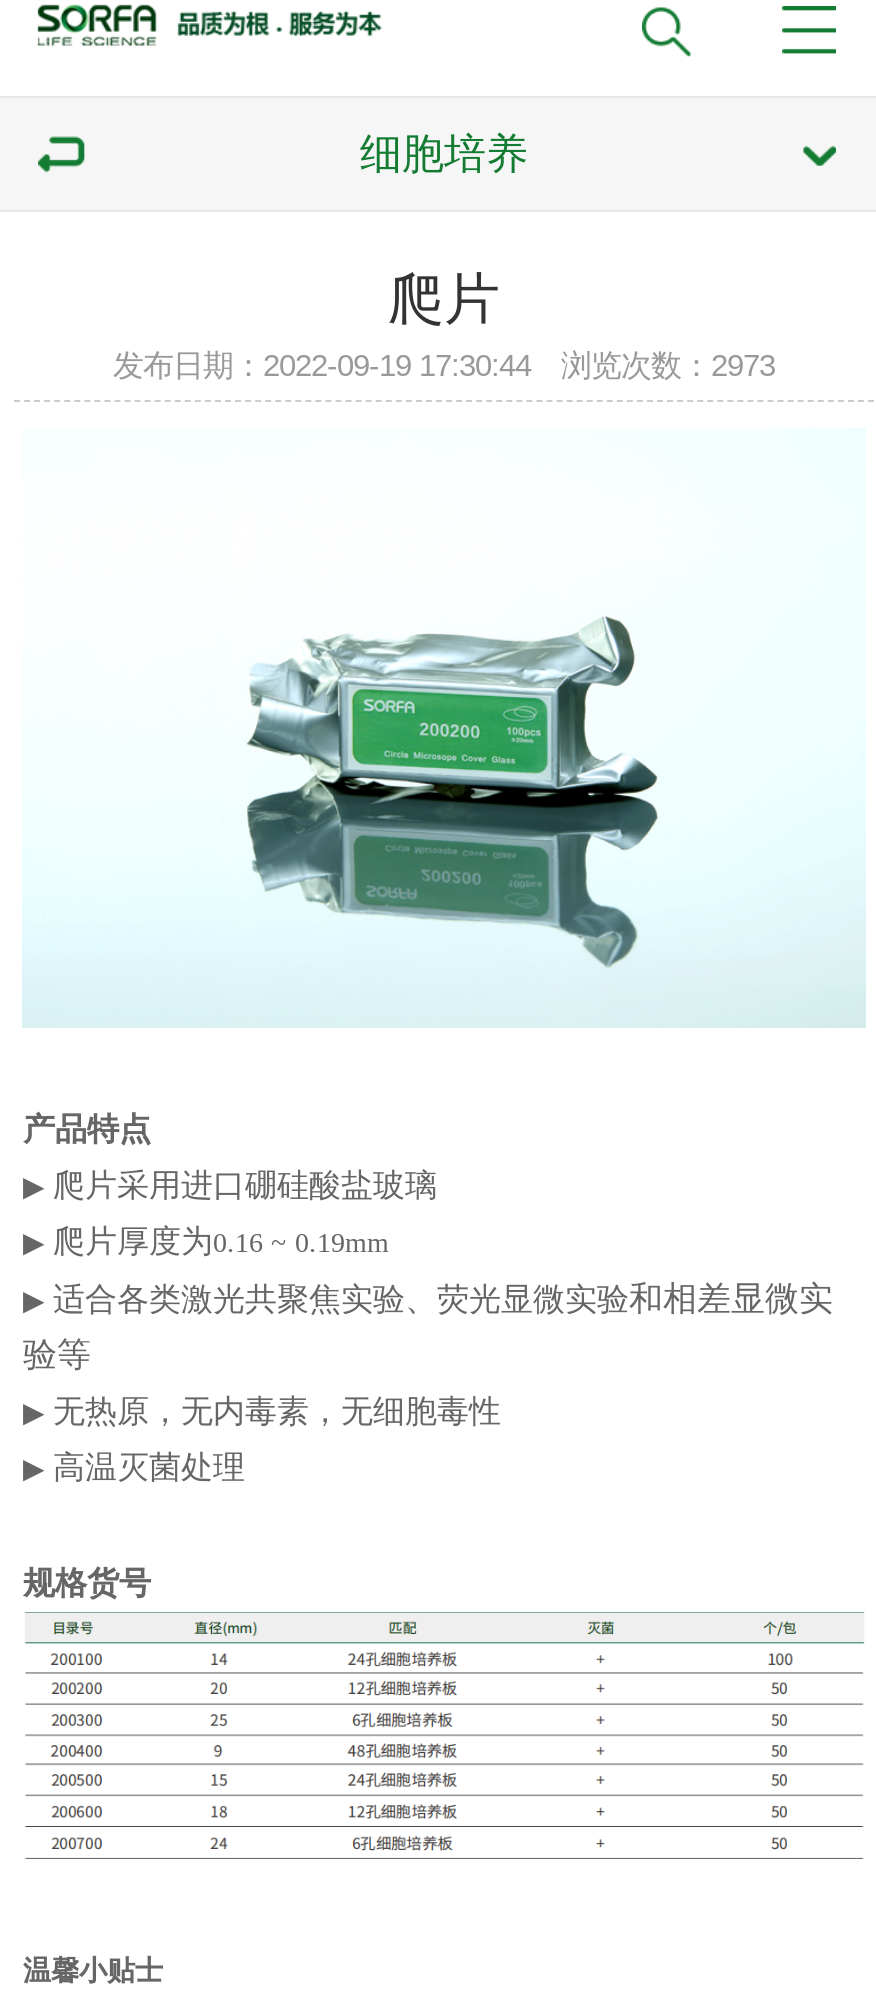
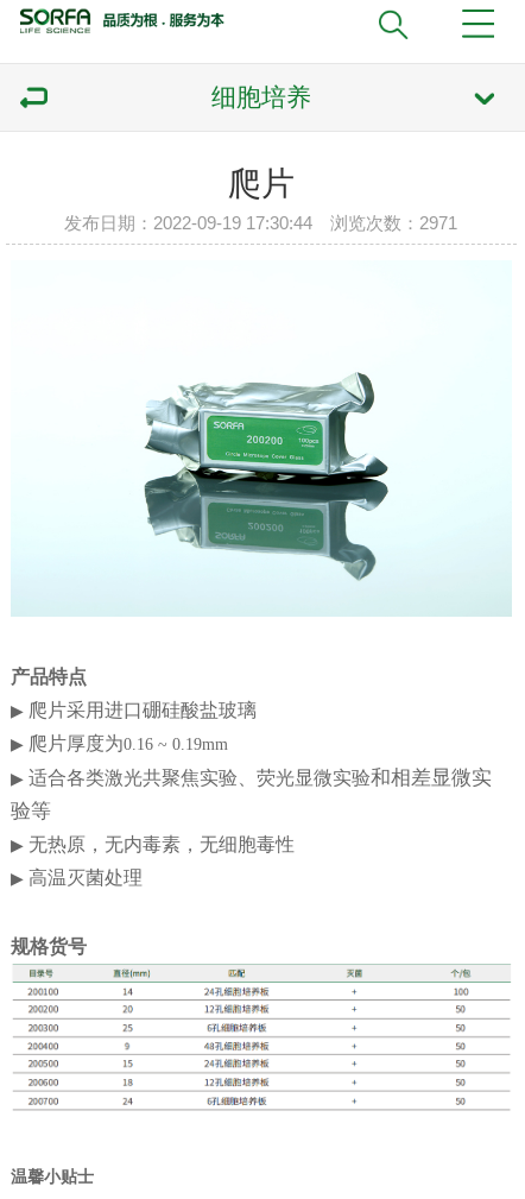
[113,348,775,382] 发布日期：2022-09-19 17:30:44 浏览次数：2973 -> [65,213,458,233] 发布日期：2022-09-19 17:30:44 浏览次数：2971

